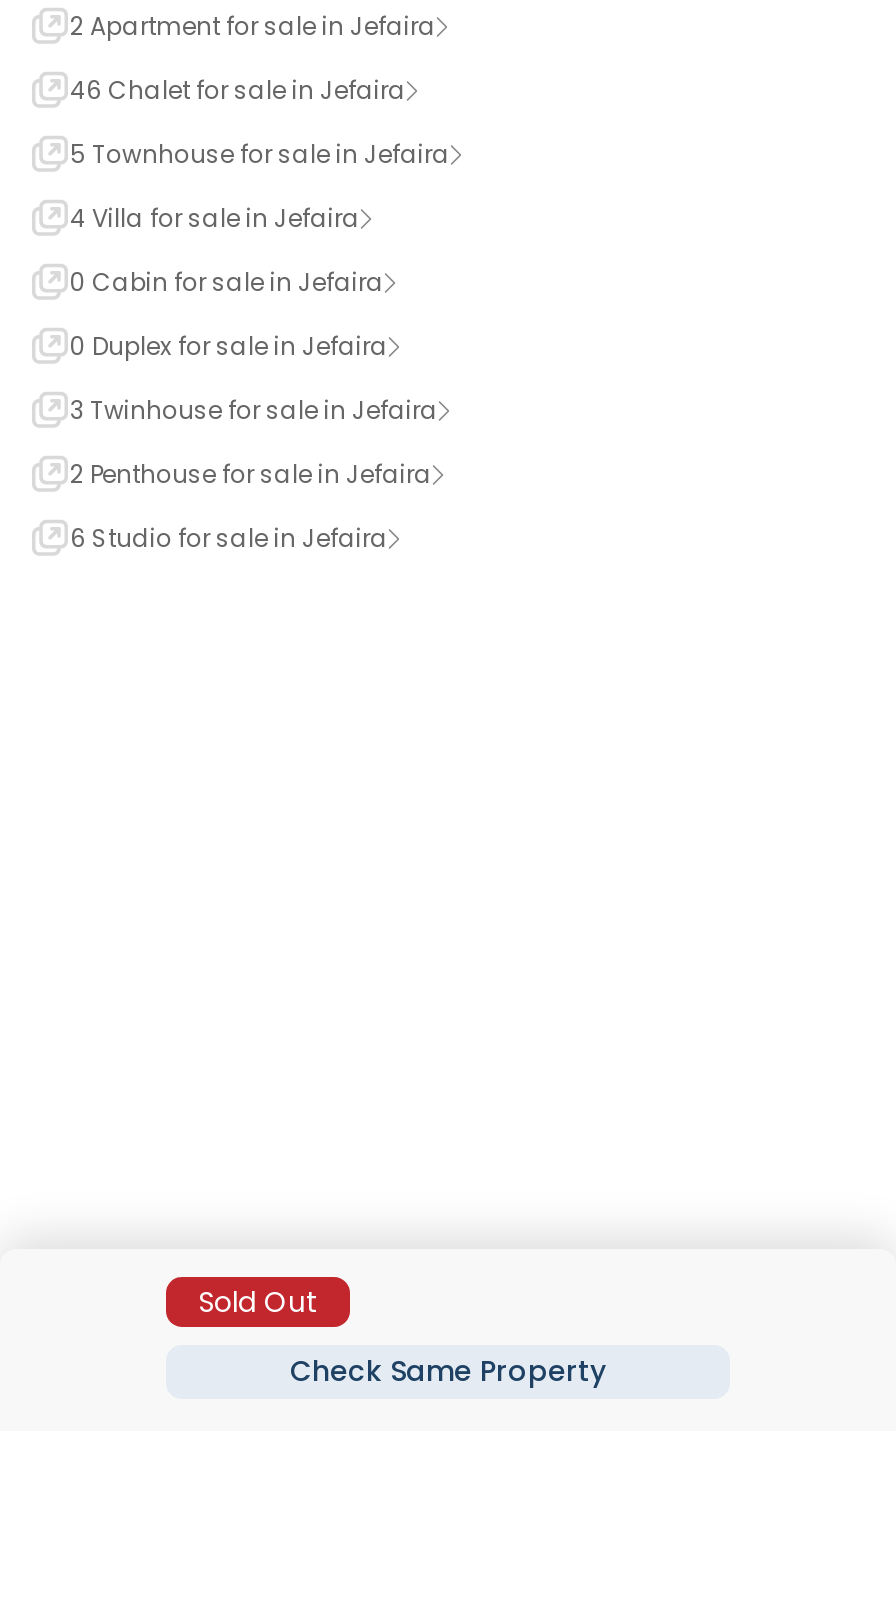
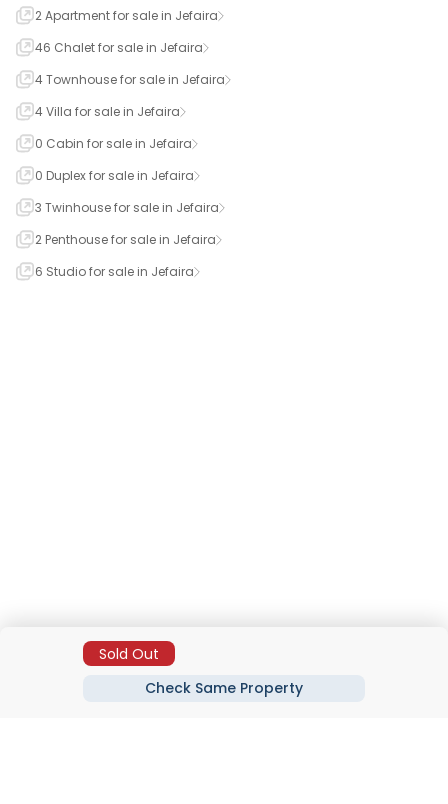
[70,137,450,171] 5 Townhouse for sale in Jefaira -> [35,71,225,88] 4 Townhouse for sale in Jefaira

